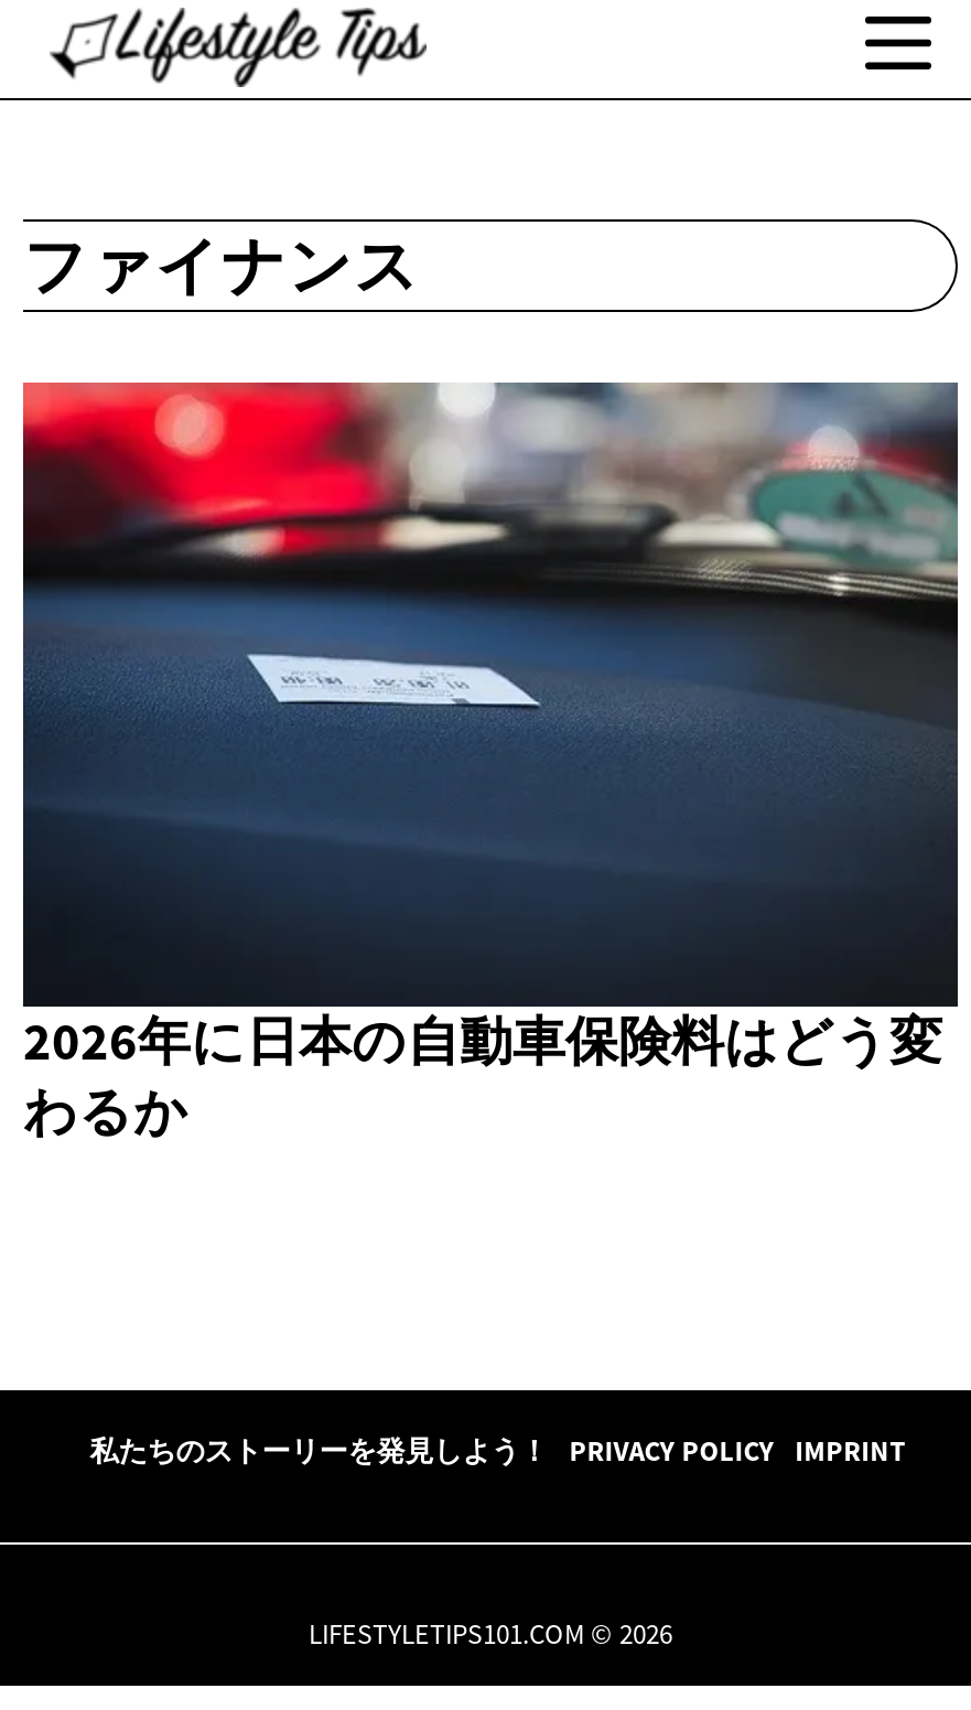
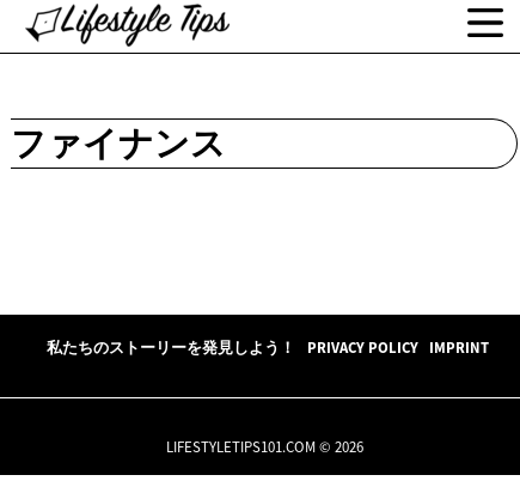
[21,380,960,1146] [image] | 2026年に日本の自動車保険料はどう変 | わるか -> none

